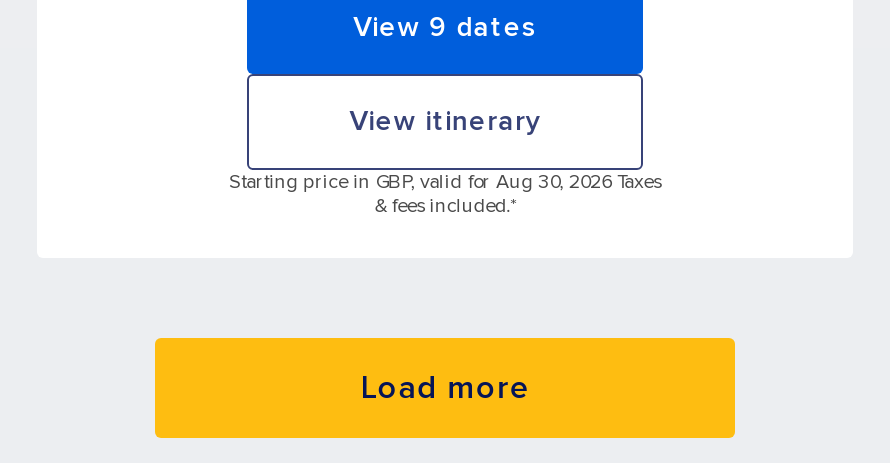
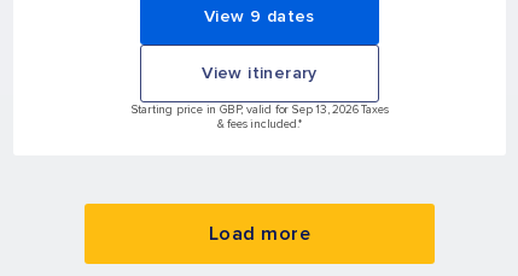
[229,169,661,193] Starting price in GBP, valid for Aug 30, 2026 Taxes -> [131,102,388,116] Starting price in GBP, valid for Sep 13, 2026 Taxes

